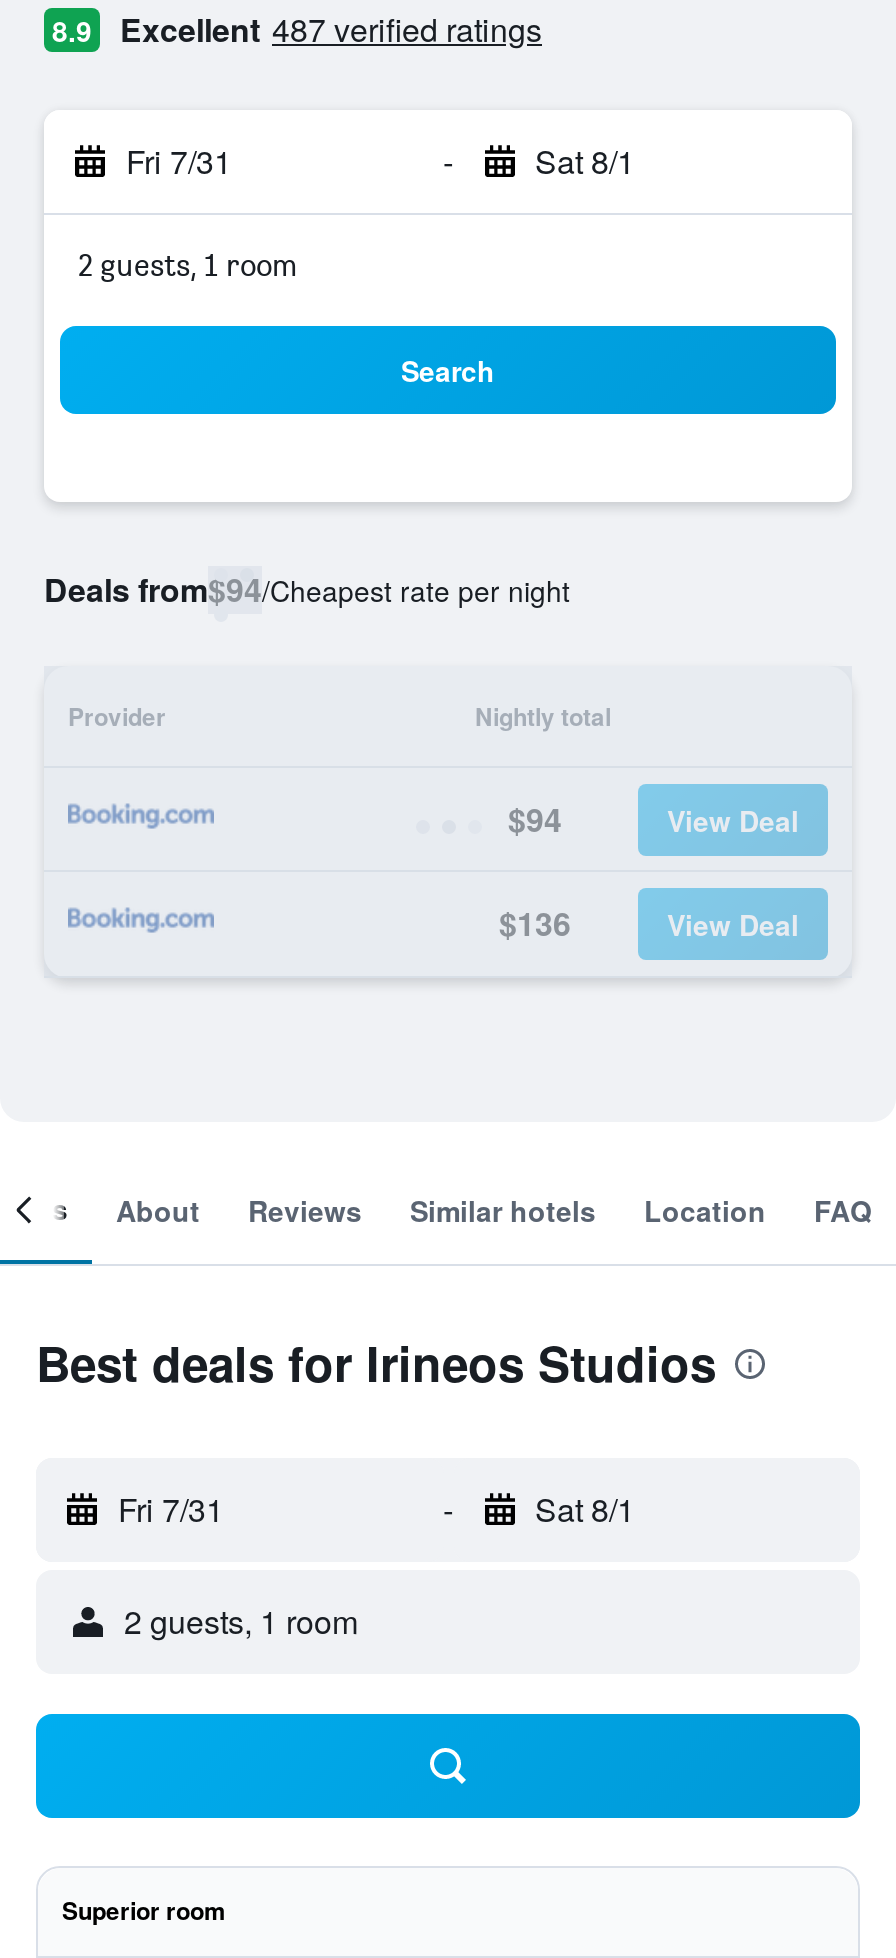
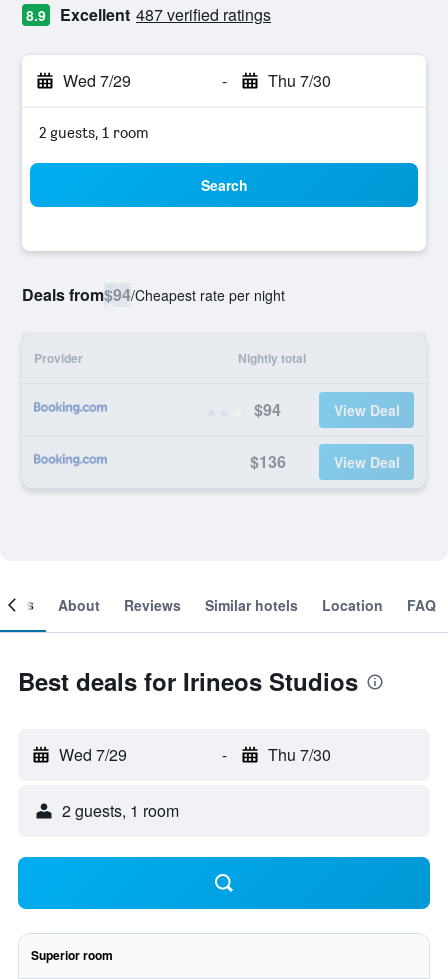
[126,138,232,184] Fri 7/31 -> [63,69,131,92] Wed 7/29
[535,138,635,184] Sat 8/1 -> [267,69,330,92] Thu 7/30
[118,1486,224,1532] Fri 7/31 -> [59,743,127,766] Wed 7/29
[535,1486,635,1532] Sat 8/1 -> [267,743,330,766] Thu 7/30

